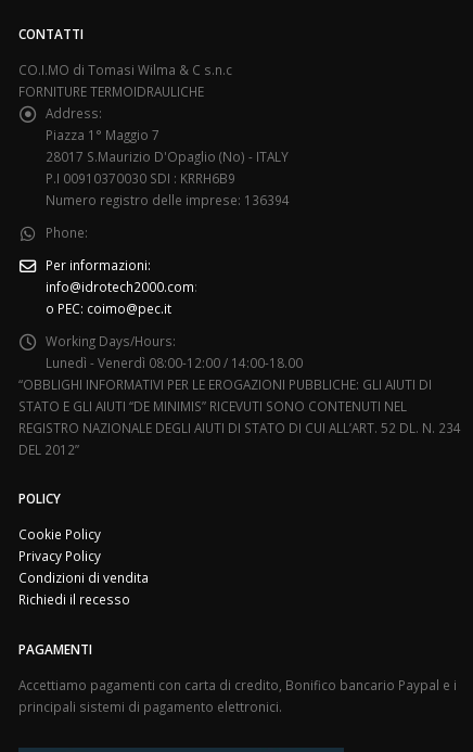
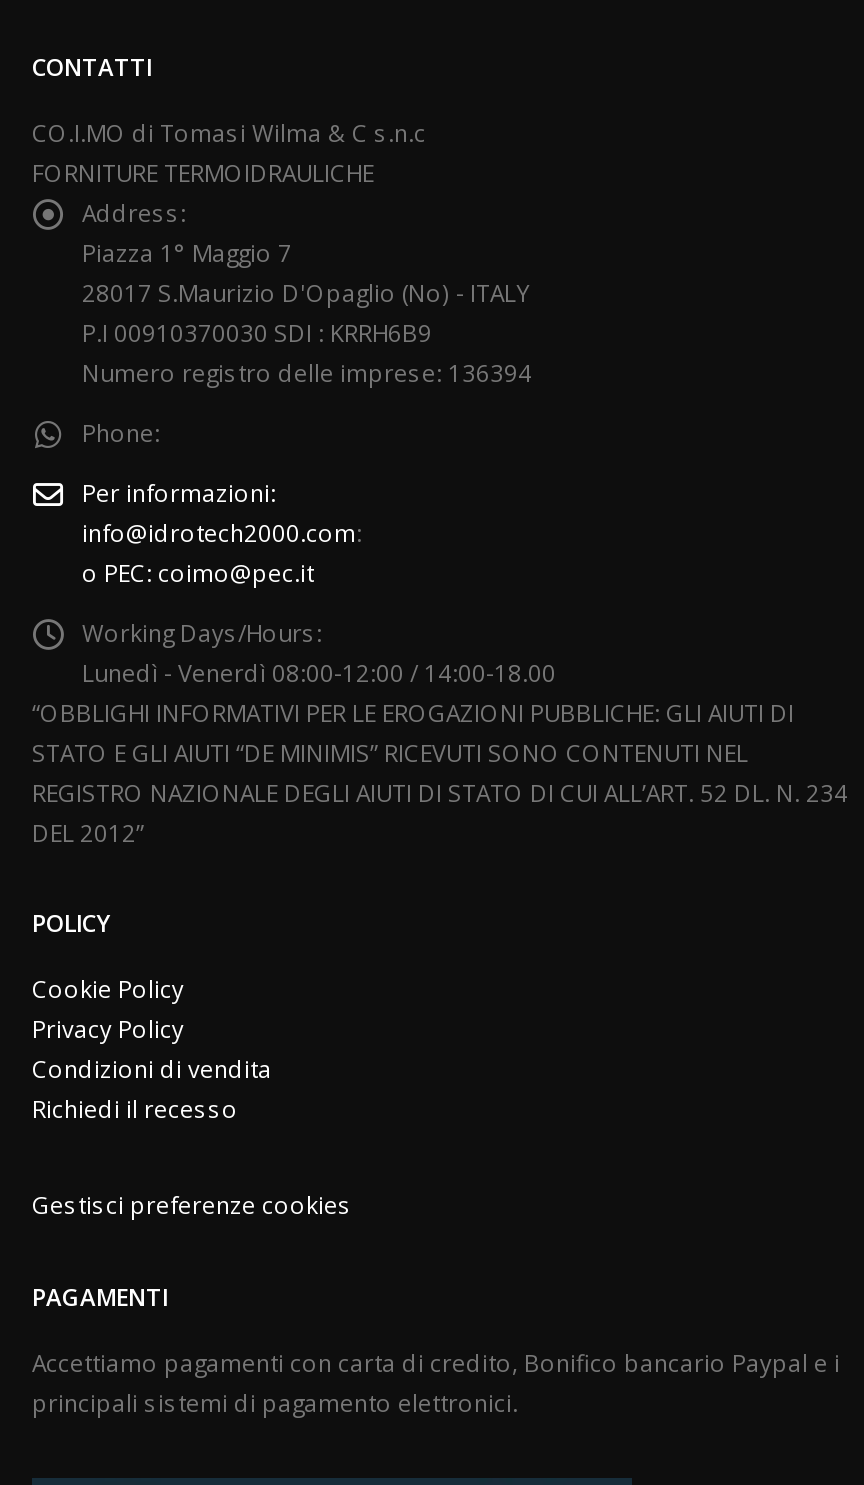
none -> [32,1188,352,1220] Gestisci preferenze cookies

